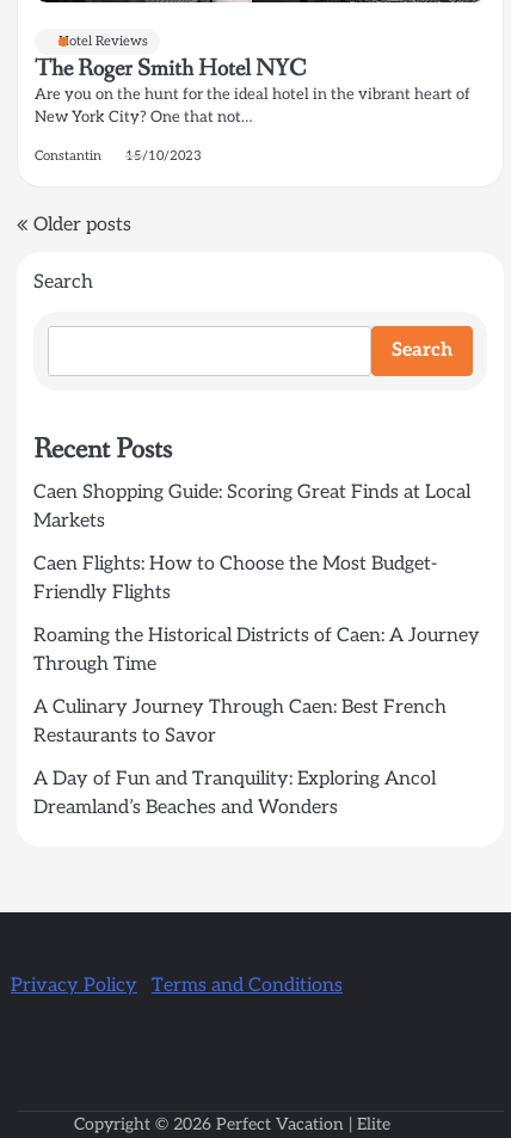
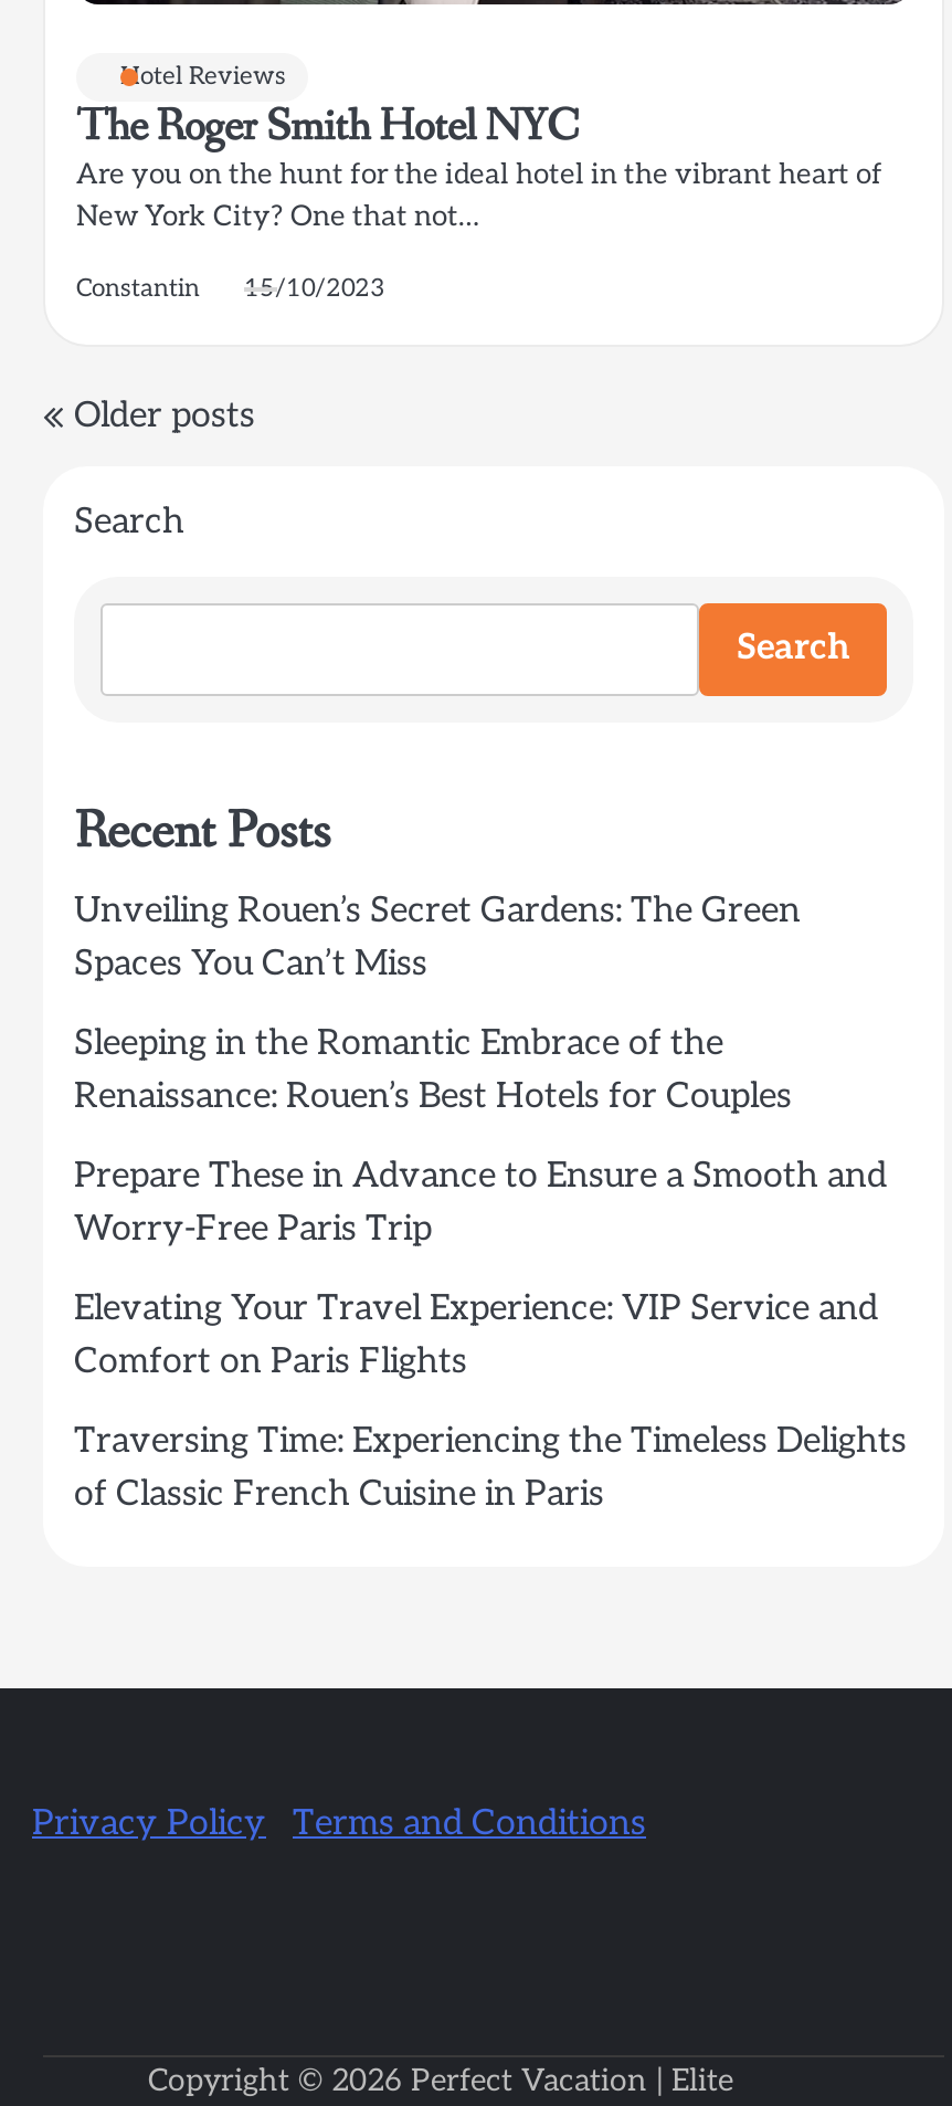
[33,481,470,533] Caen Shopping Guide: Scoring Great Finds at Local | Markets -> [74,891,801,986] Unveiling Rouen’s Secret Gardens: The Green | Spaces You Can’t Miss
[33,553,437,604] Caen Flights: How to Choose the Most Budget- | Friendly Flights -> [74,1023,792,1118] Sleeping in the Romantic Embrace of the | Renaissance: Rouen’s Best Hotels for Couples
[33,625,480,676] Roaming the Historical Districts of Caen: A Journey | Through Time -> [74,1156,887,1251] Prepare These in Advance to Ensure a Smooth and | Worry-Free Paris Trip
[33,696,447,748] A Culinary Journey Through Caen: Best French | Restaurants to Savor -> [74,1288,878,1383] Elevating Your Travel Experience: VIP Service and | Comfort on Paris Flights
[33,768,436,819] A Day of Fun and Tranquility: Exploring Ancol | Dreamland’s Beaches and Wonders -> [74,1421,907,1516] Traversing Time: Experiencing the Timeless Delights | of Classic French Cuisine in Paris

